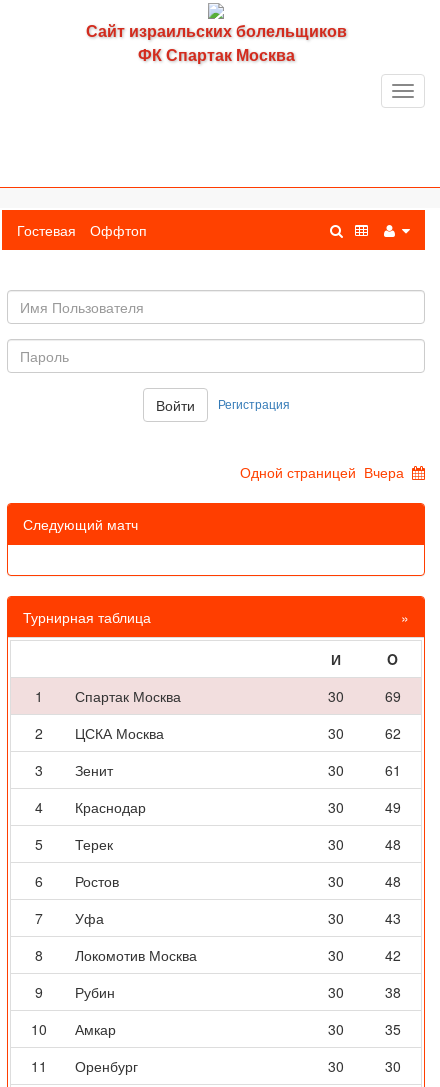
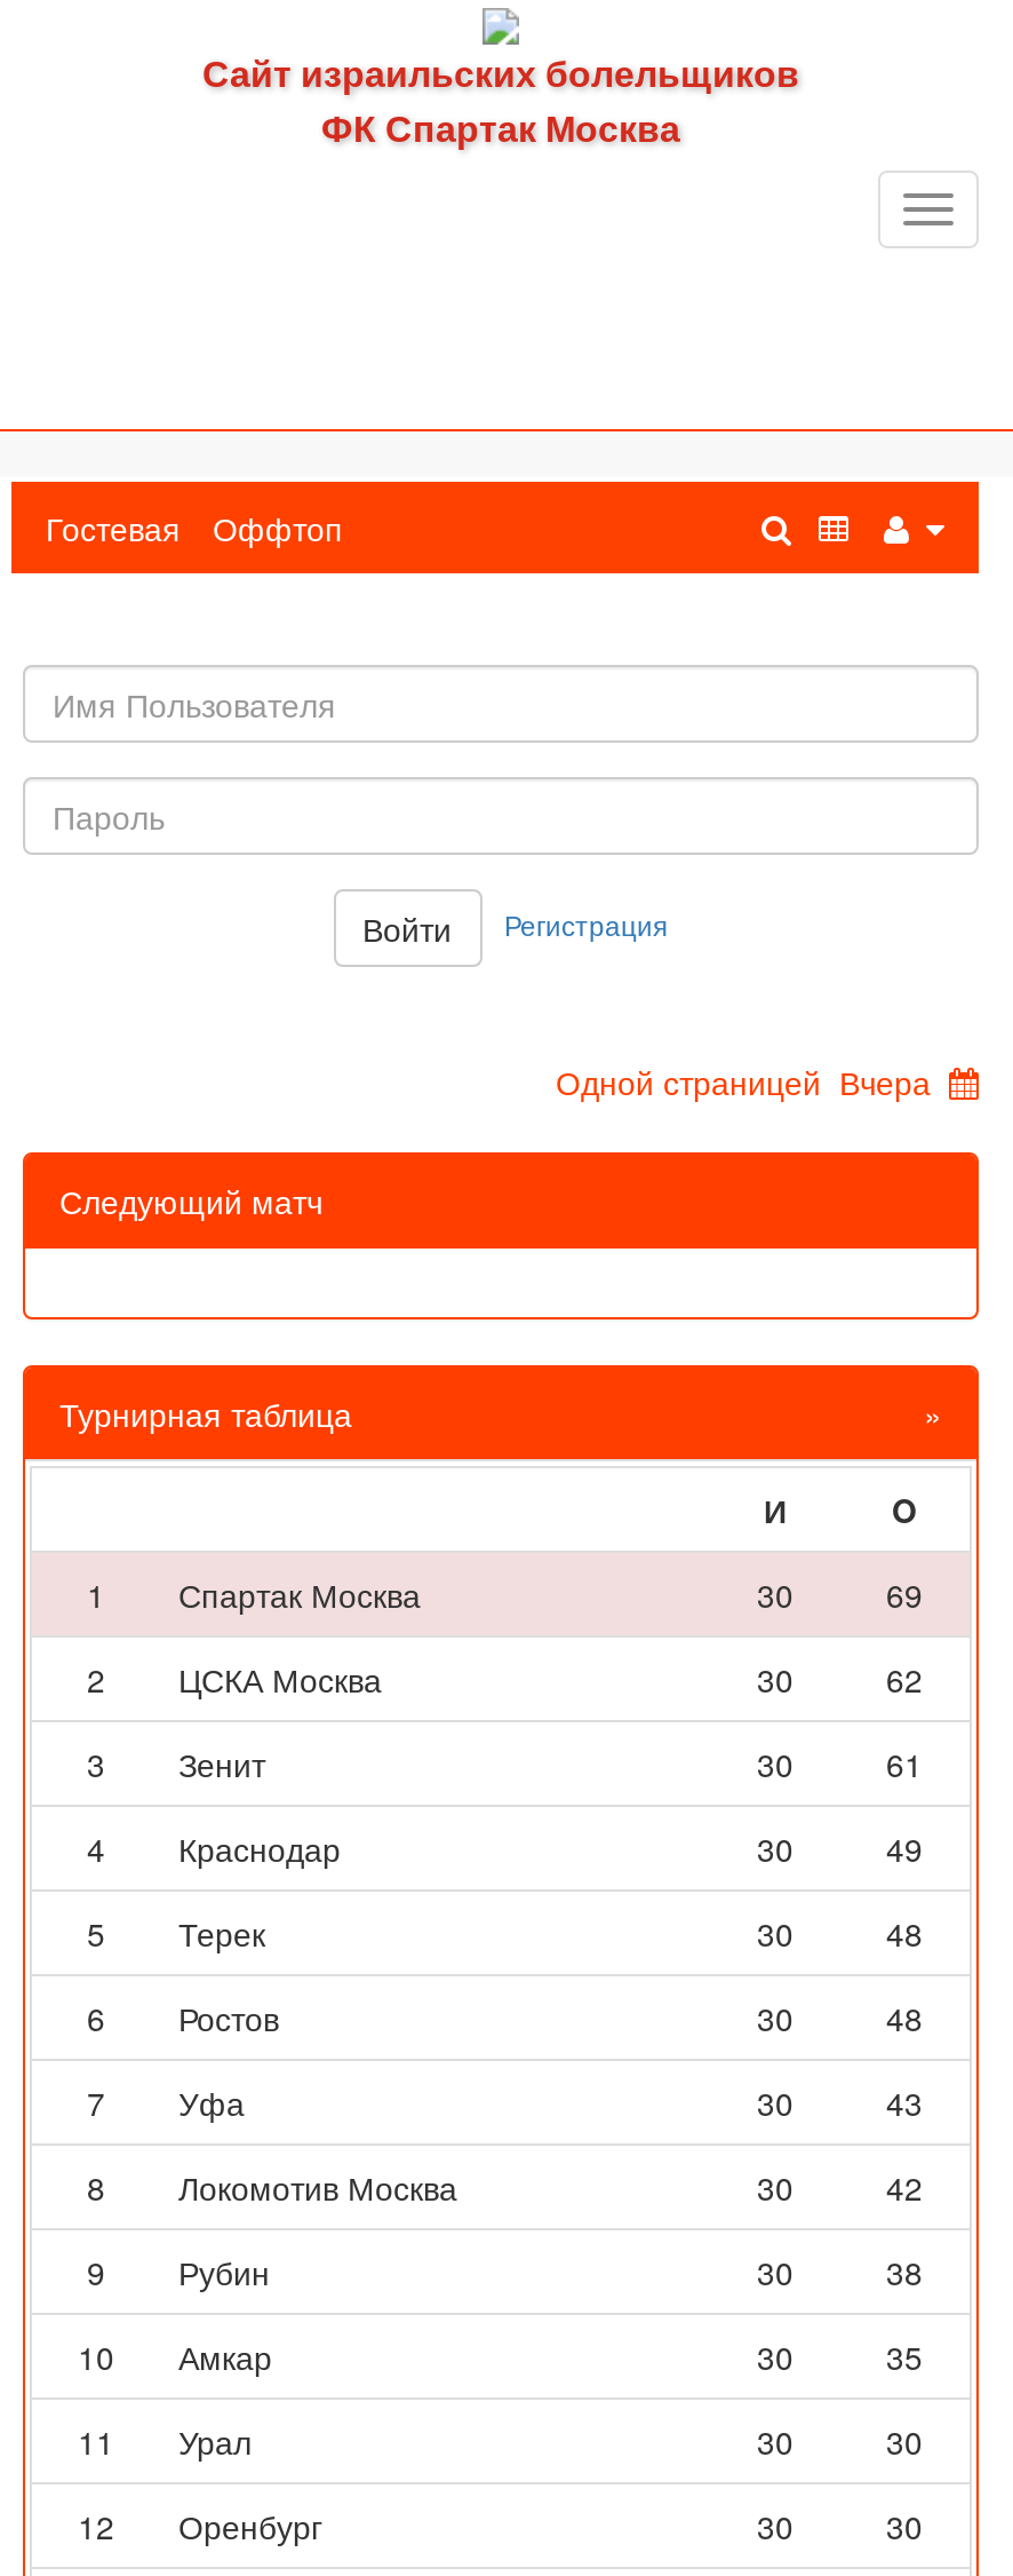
none -> [78,2418,923,2549] Урал | 30 | 30 | 12

